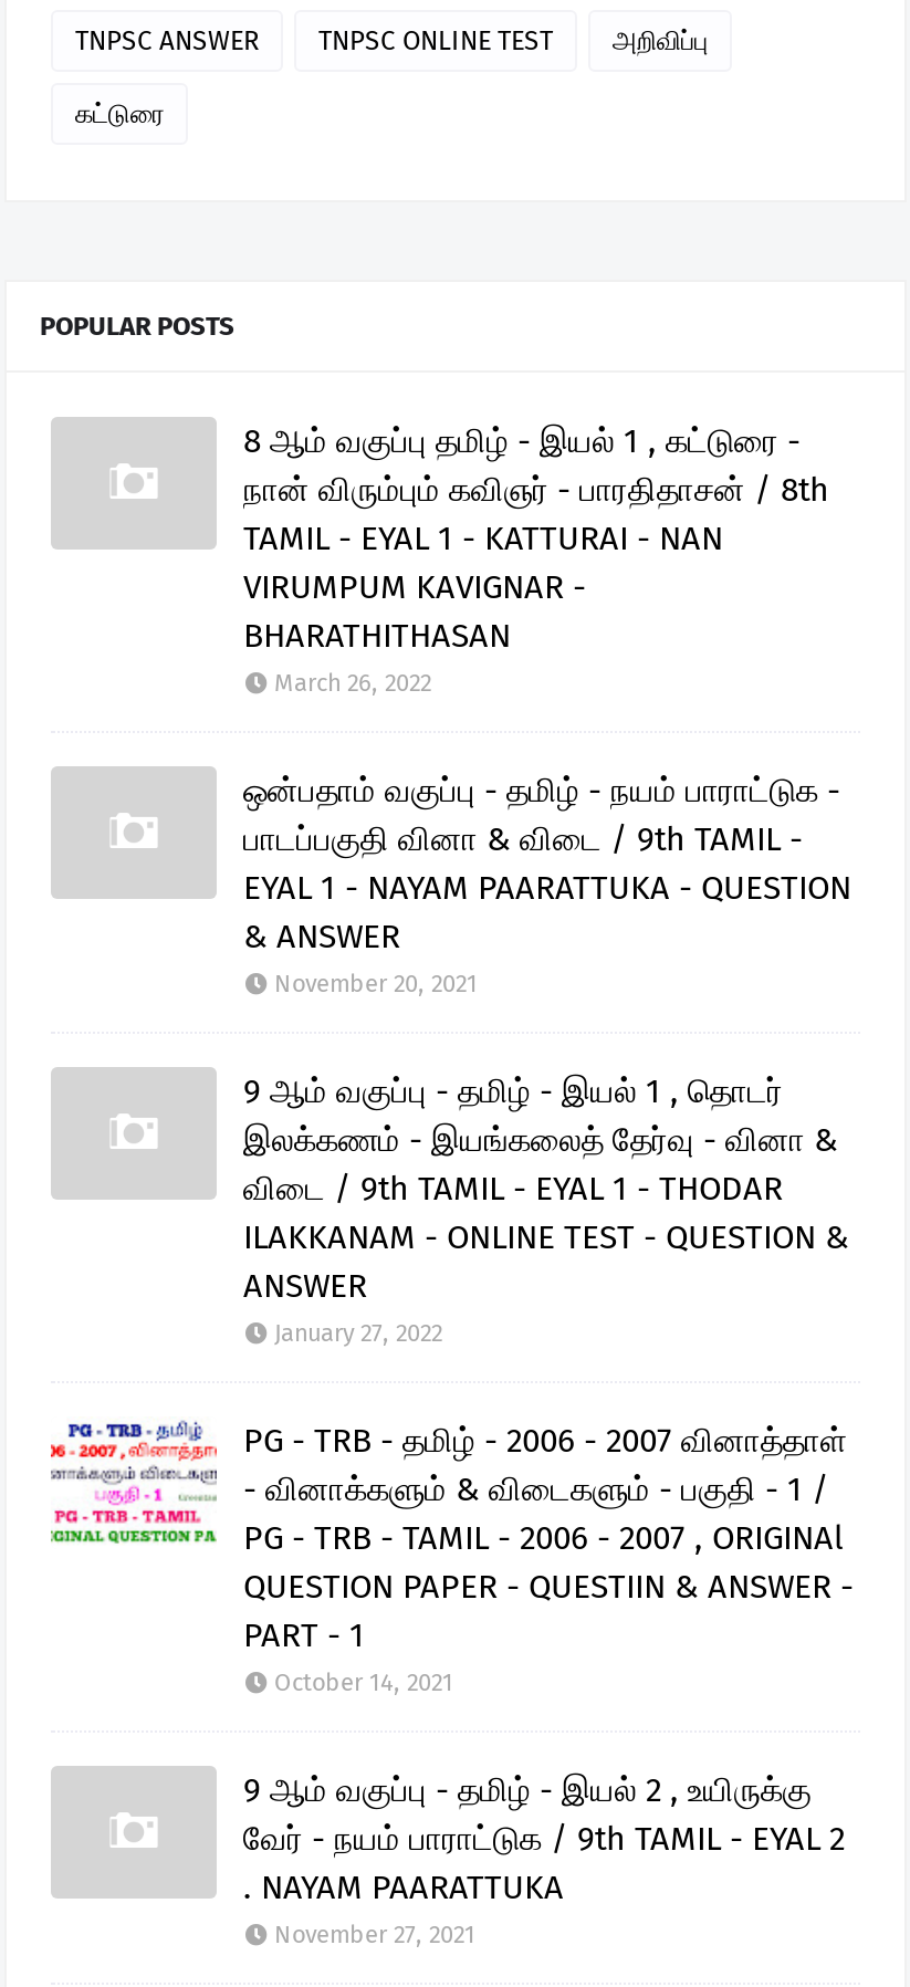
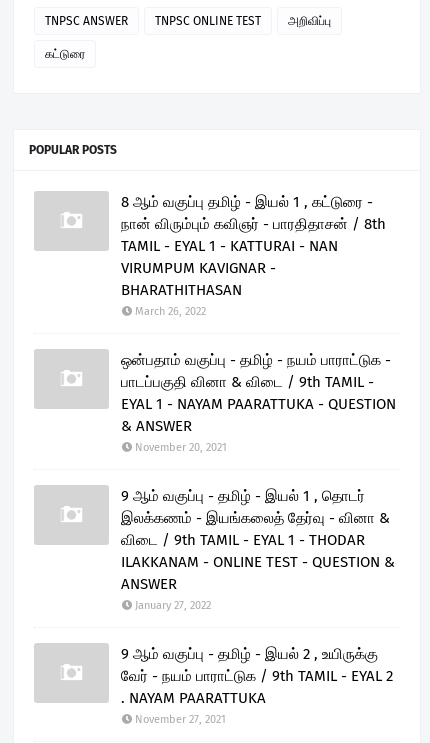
[49,1419,854,1697] [image] | PG - TRB - தமிழ் - 2006 - 2007 வினாத்தாள் | - வினாக்களும் & விடைகளும் - பகுதி - 1 / | PG - TRB - TAMIL - 2006 - 2007 , ORIGINAl | QUESTION PAPER - QUESTIIN & ANSWER - | PART - 1 | October 14, 2021 -> none

